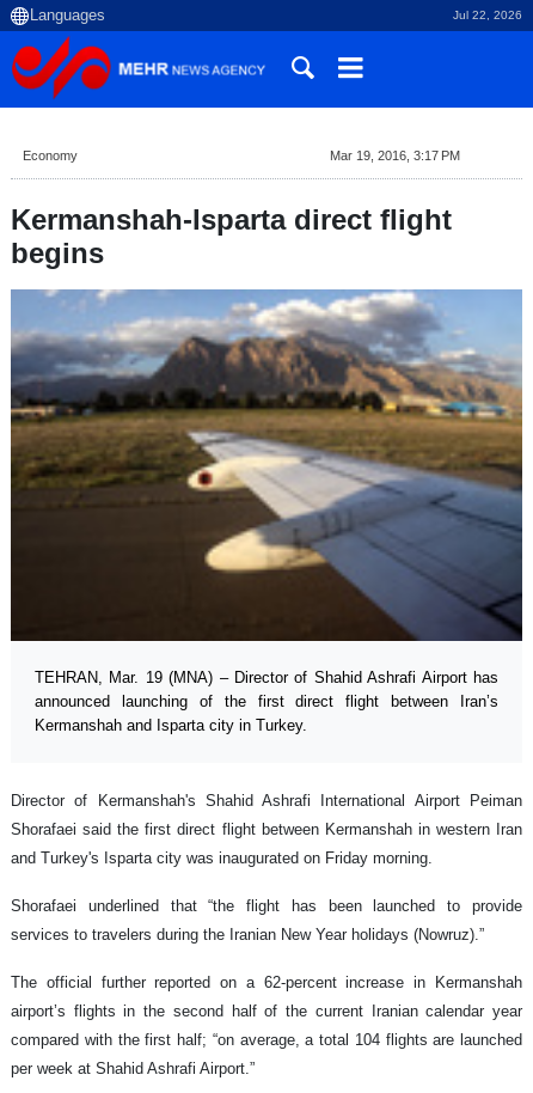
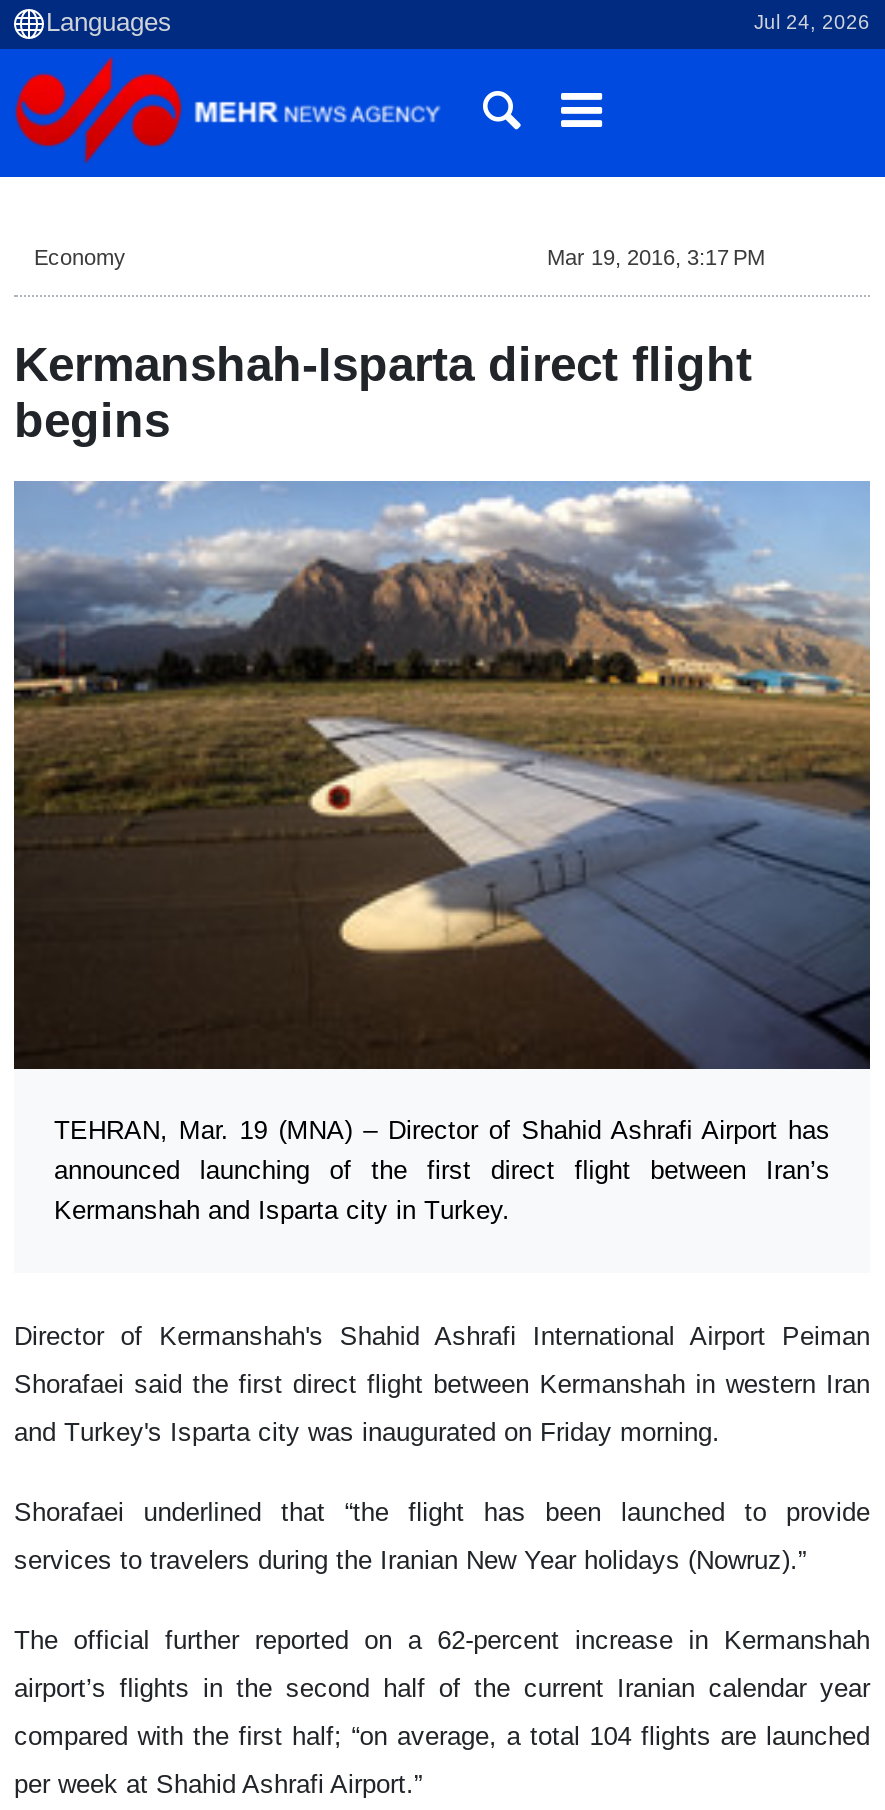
[453,8,522,22] Jul 22, 2026 -> [754,11,870,33] Jul 24, 2026

